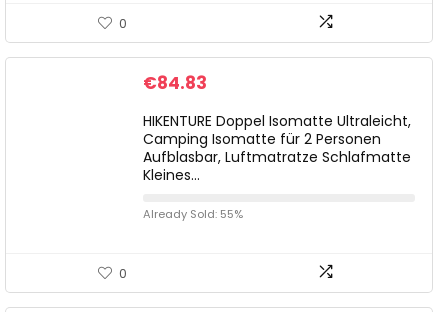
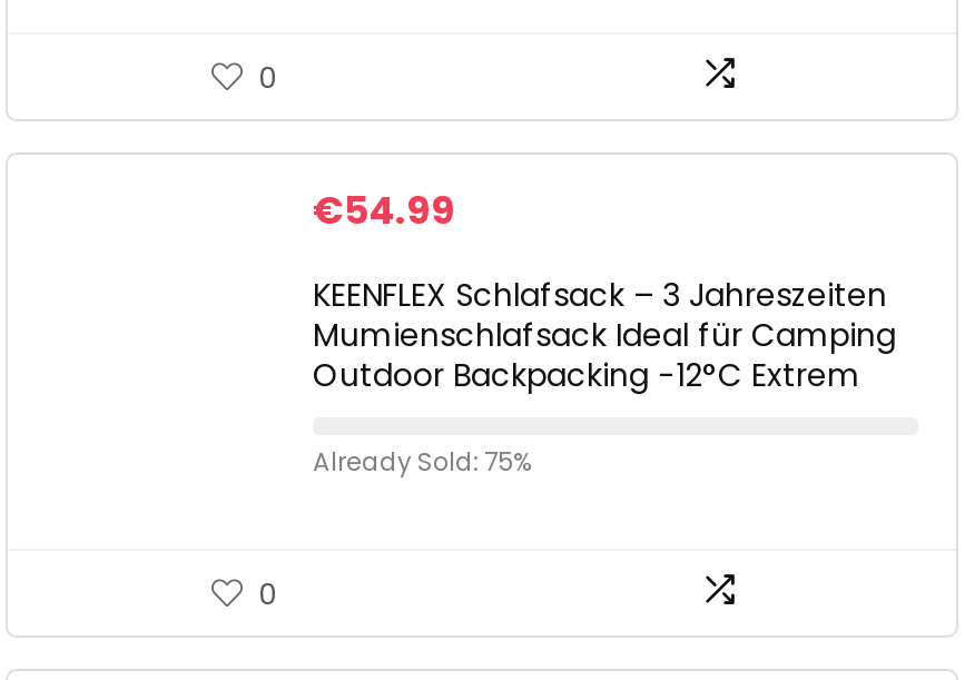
[143,71,207,95] €84.83 -> [313,184,455,237] €54.99
[143,111,411,185] HIKENTURE Doppel Isomatte Ultraleicht, | Camping Isomatte für 2 Personen | Aufblasbar, Luftmatratze Schlafmatte | Kleines… -> [313,273,896,397] KEENFLEX Schlafsack – 3 Jahreszeiten | Mumienschlafsack Ideal für Camping | Outdoor Backpacking -12°C Extrem
[143,206,243,222] Already Sold: 55% -> [313,444,533,480] Already Sold: 75%

